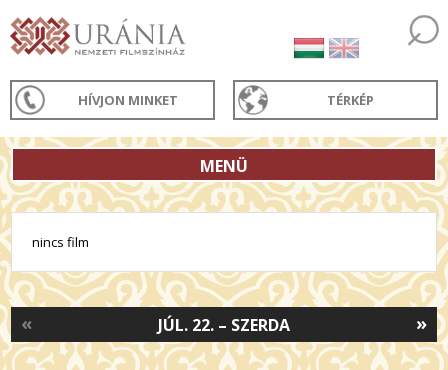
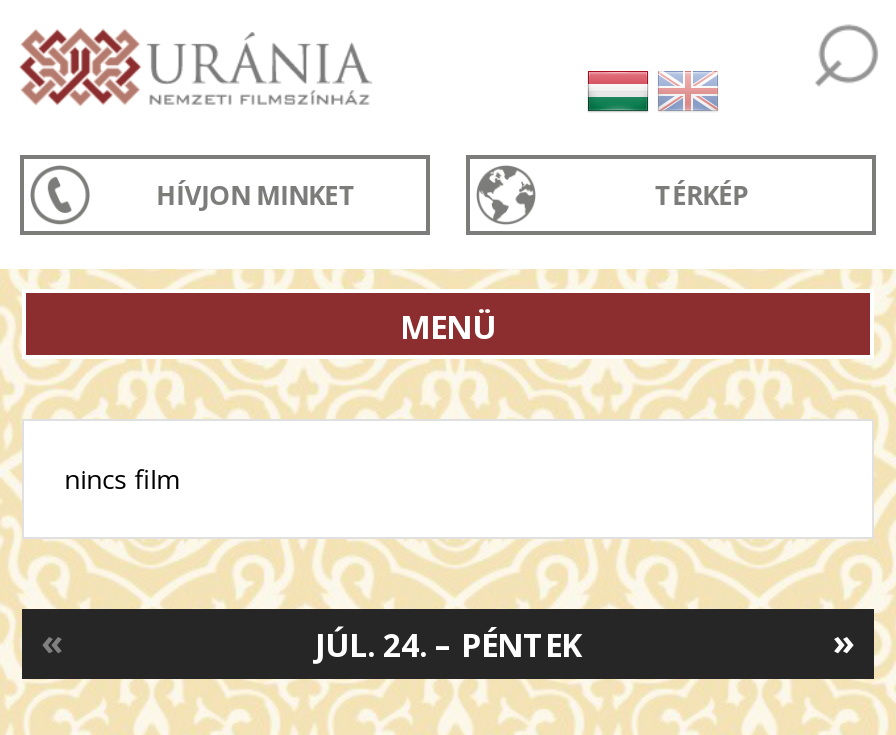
[158,314,290,336] JÚL. 22. – SZERDA -> [315,623,581,667] JÚL. 24. – PÉNTEK

